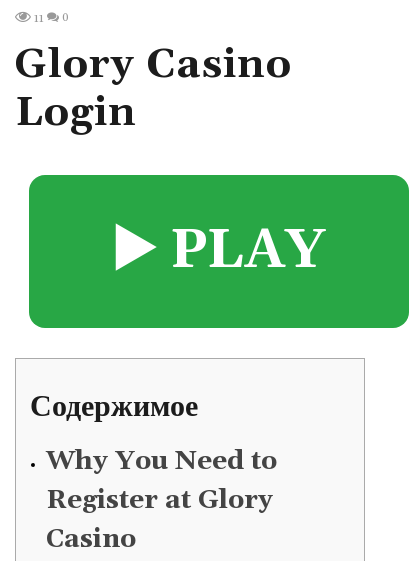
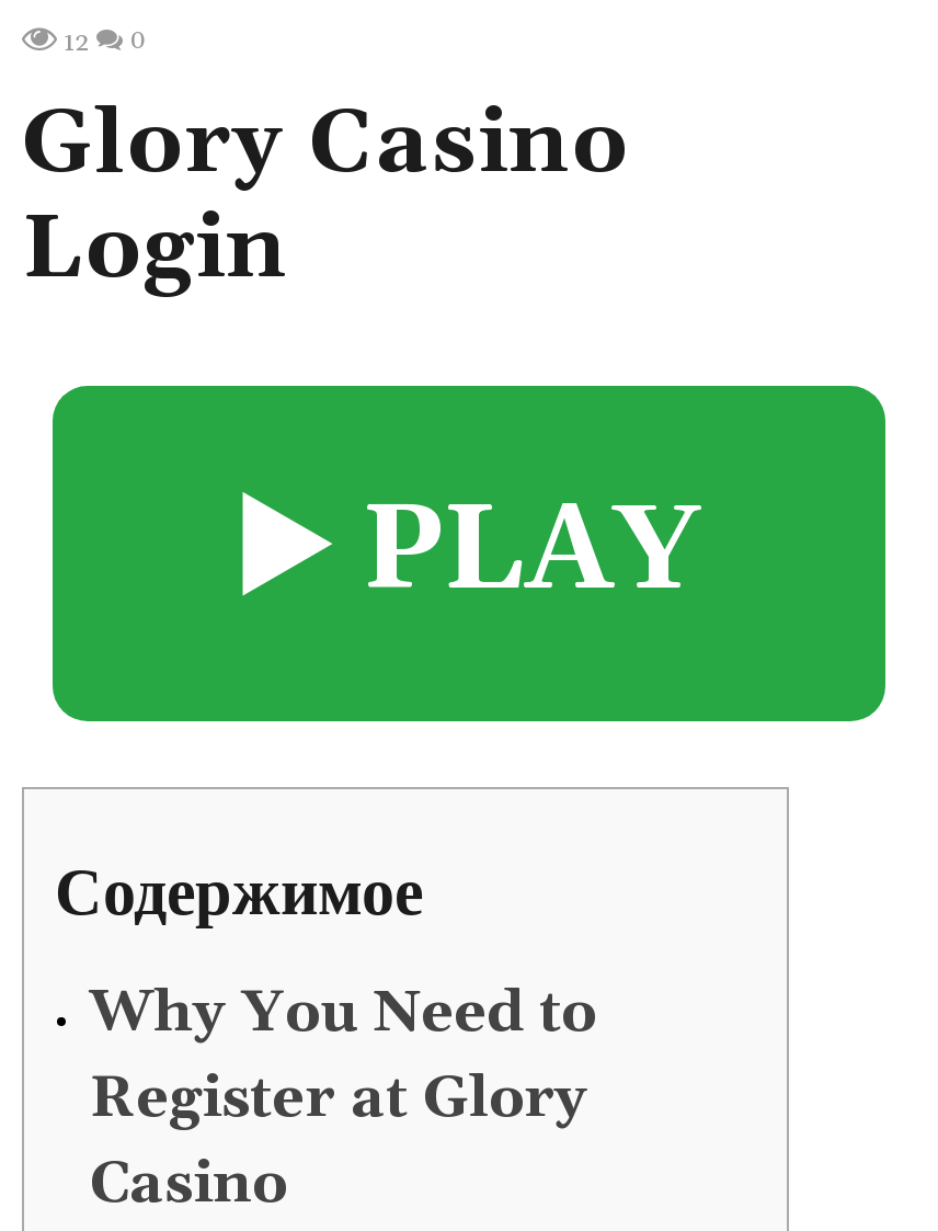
[34,10,69,26] 11 0 -> [64,24,145,59] 12 0

